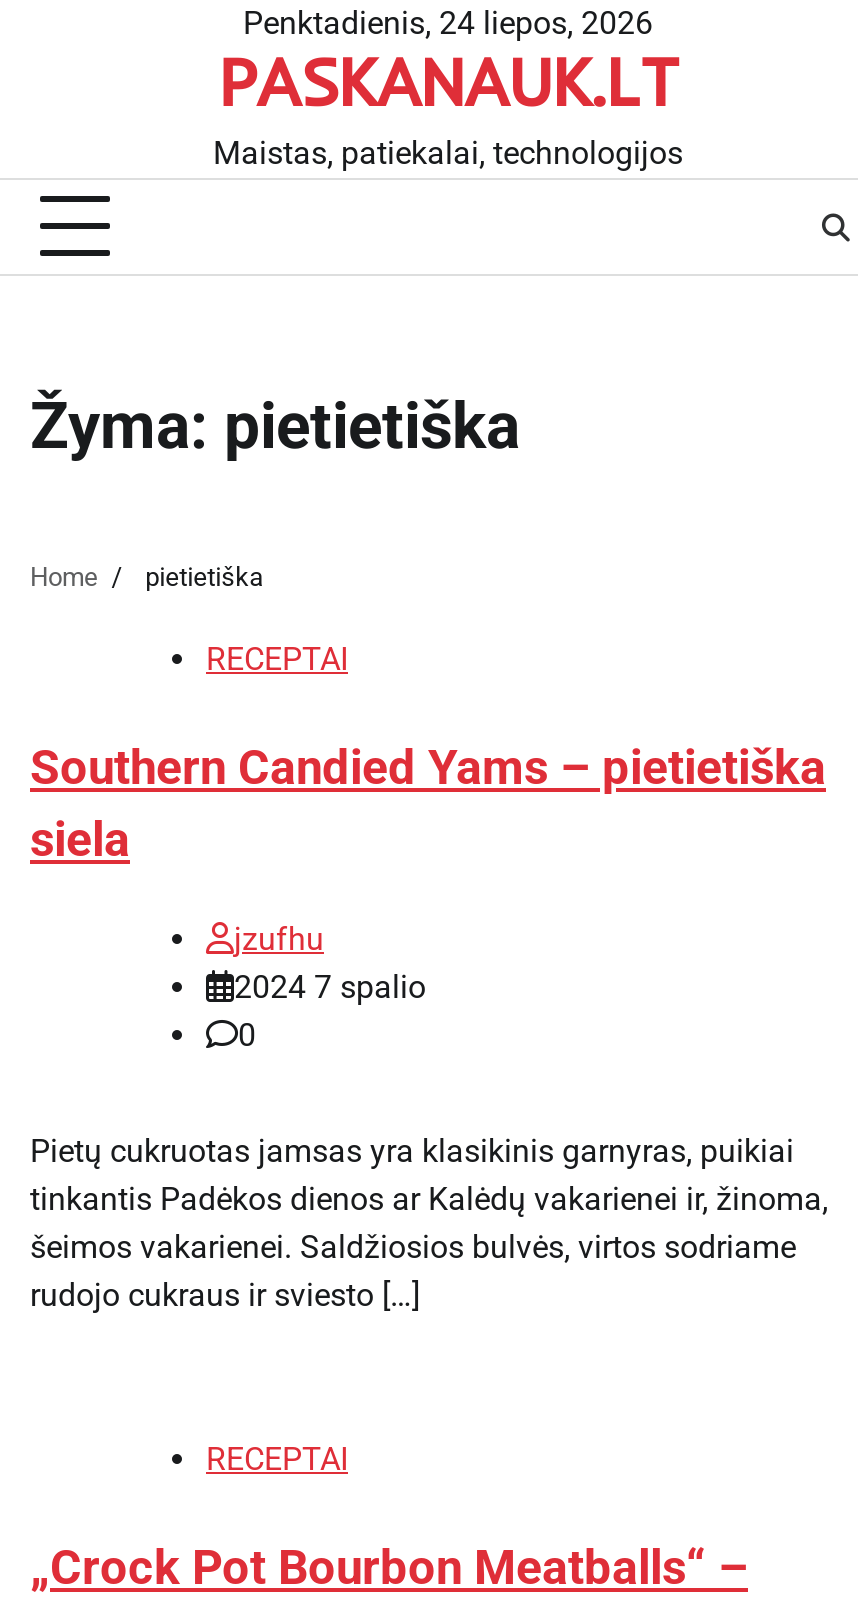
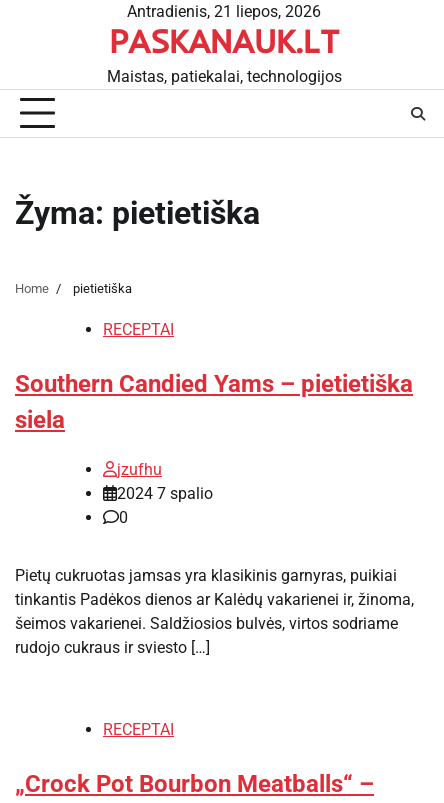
[243,4,653,42] Penktadienis, 24 liepos, 2026 -> [127,2,321,21] Antradienis, 21 liepos, 2026

